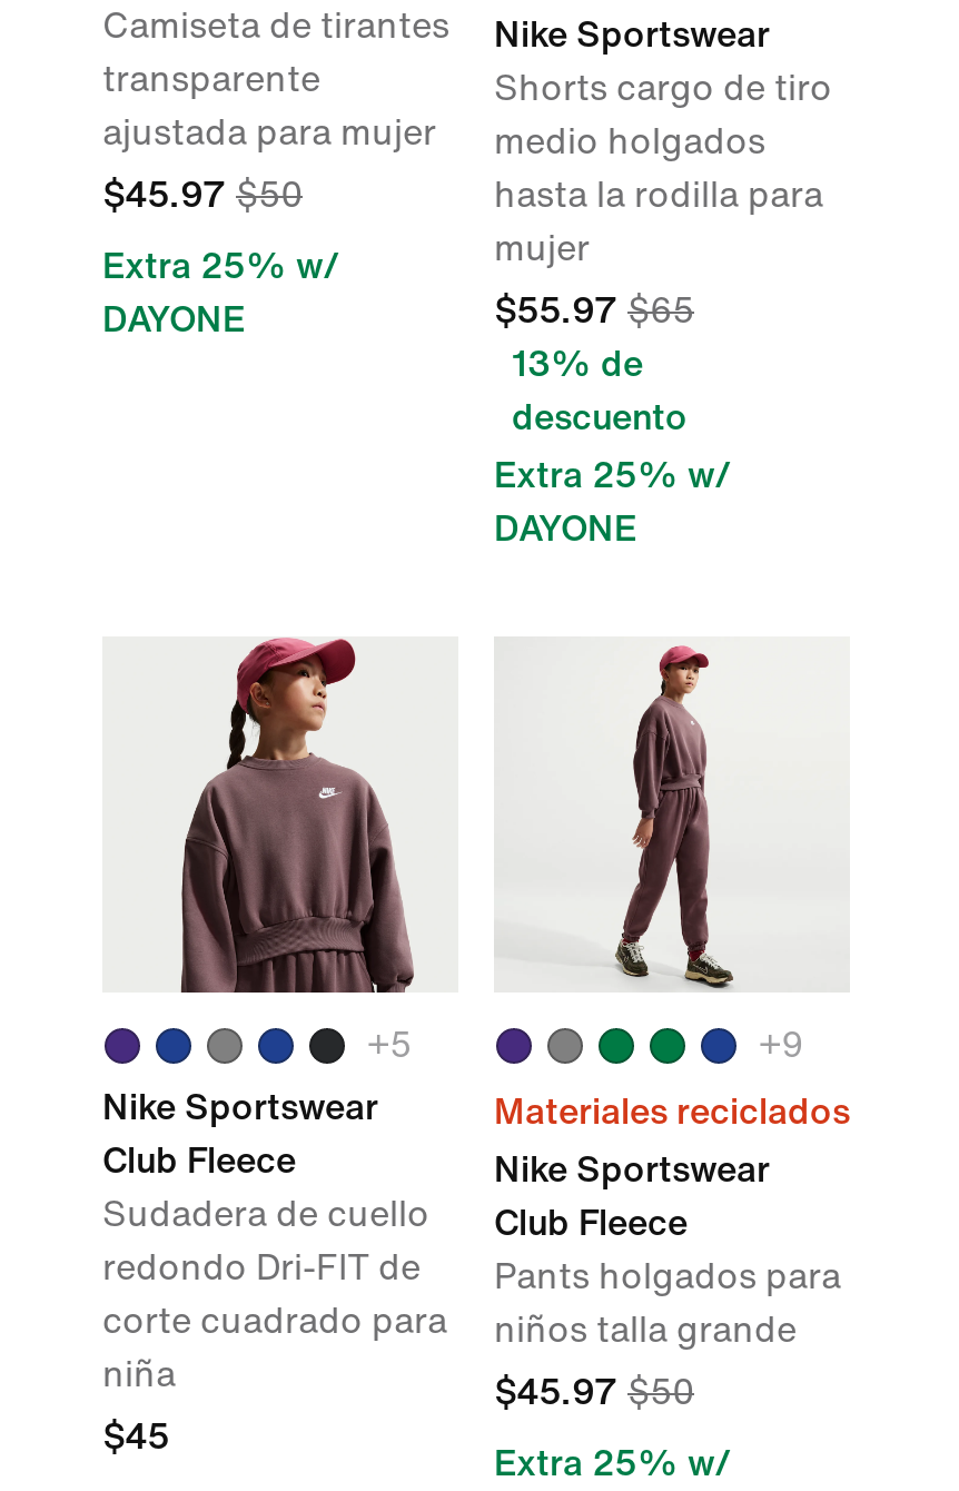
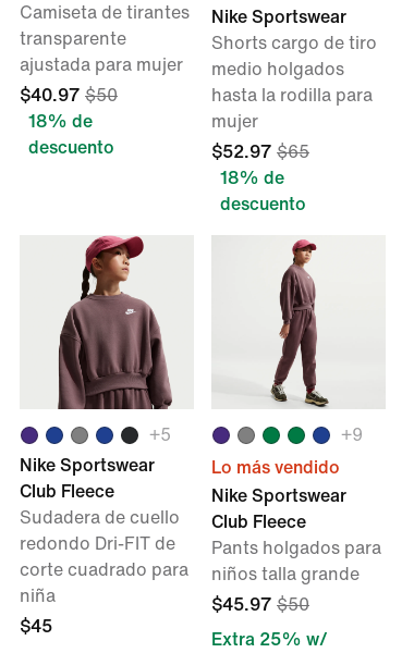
[102,176,340,338] $45.97 $50 | Extra 25% w/ | DAYONE -> [20,86,118,157] $40.97 $50 | 18% de | descuento
[494,292,694,329] $55.97 $65 -> [211,143,309,161] $52.97 $65
[512,345,643,383] 13% de -> [220,169,284,187] 18% de
[494,456,732,547] Extra 25% w/ | DAYONE -> none
[494,1093,850,1130] Materiales reciclados -> [211,458,340,477] Lo más vendido

